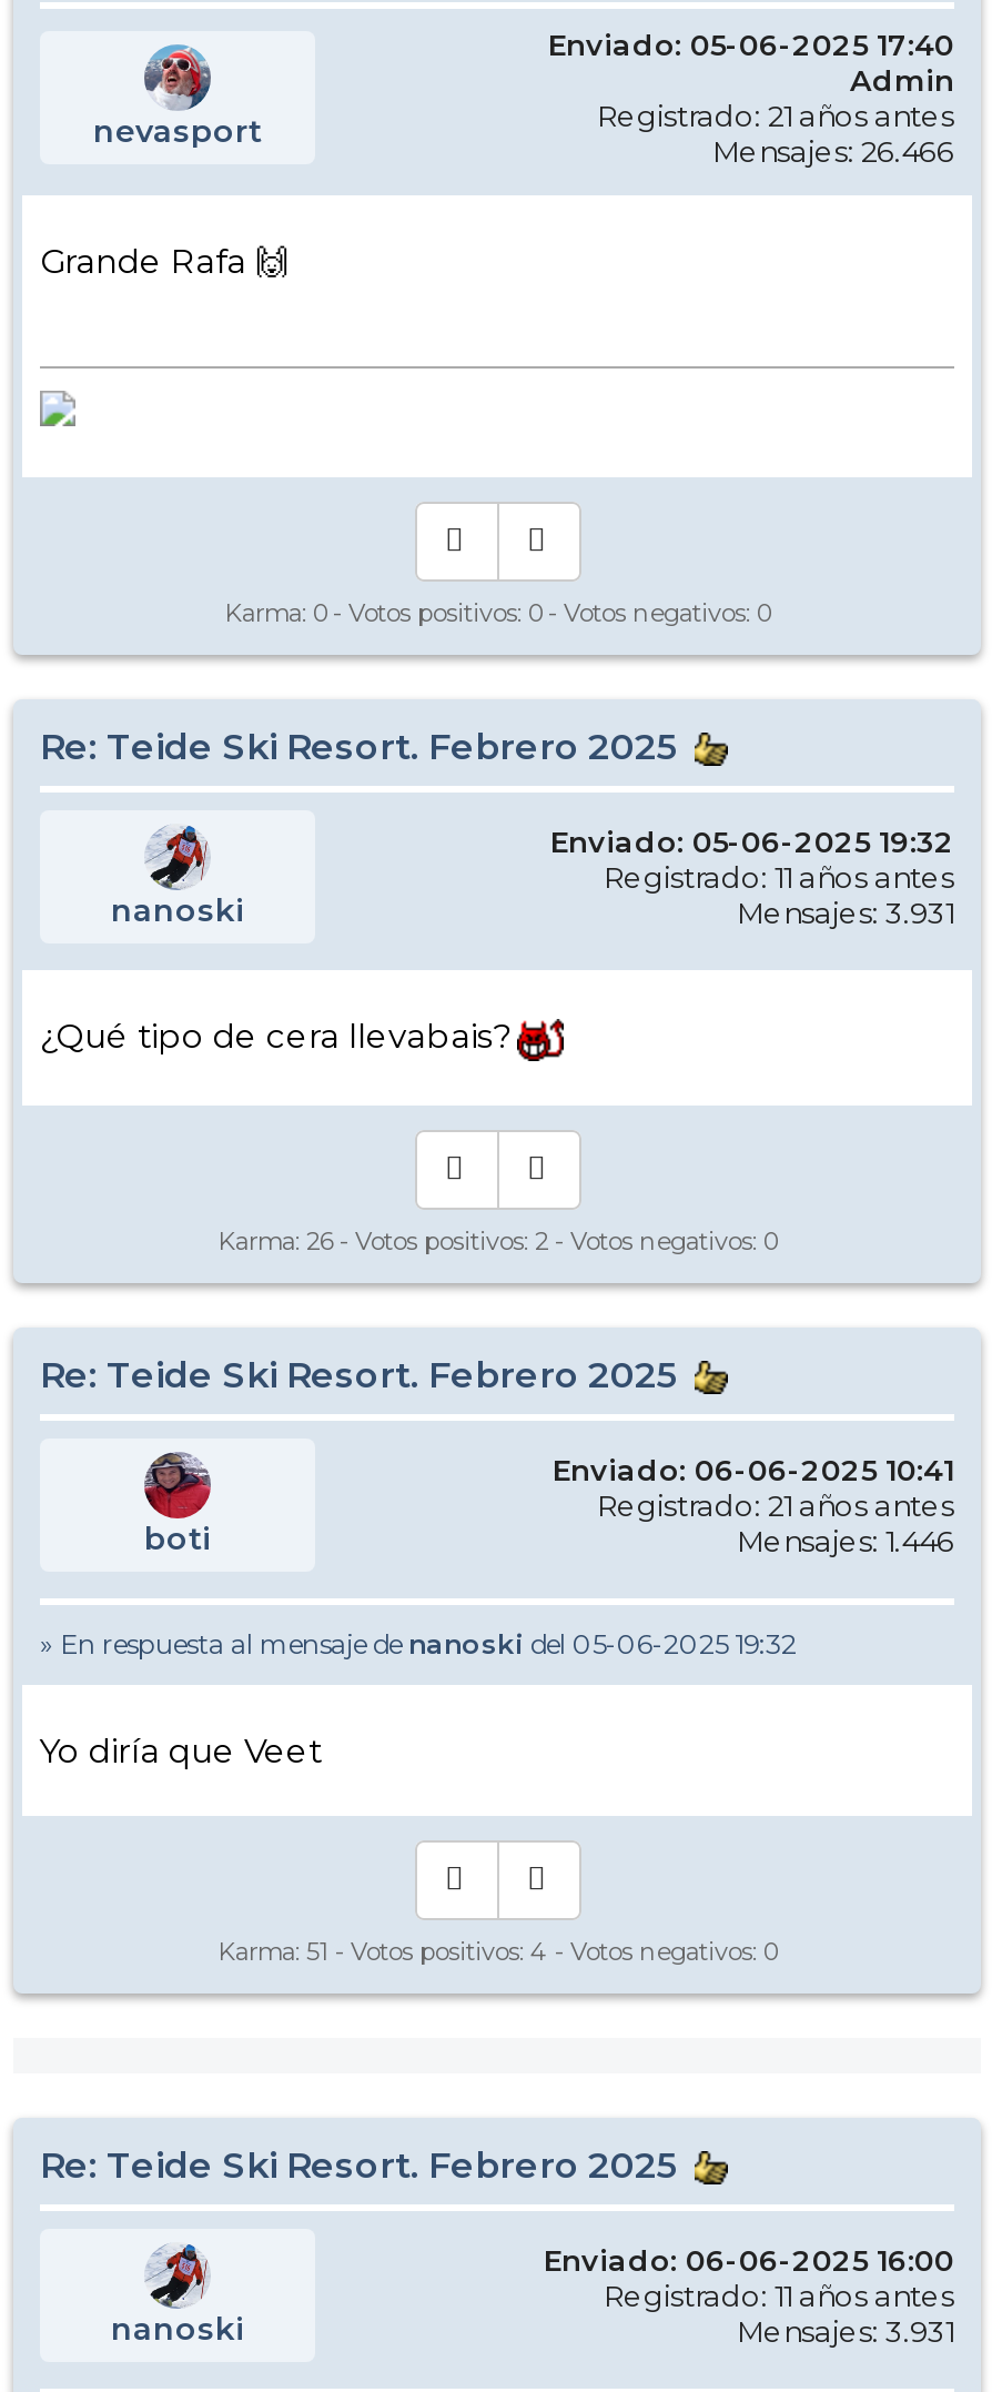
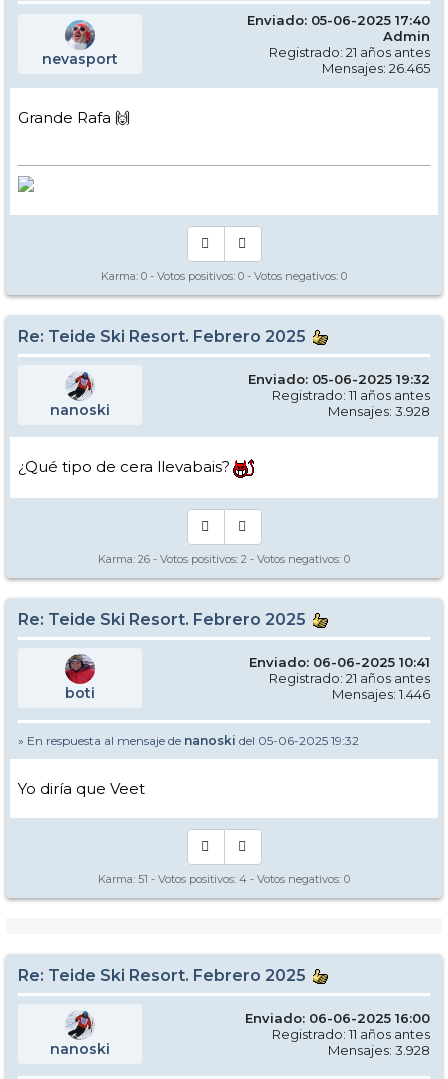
[712,134,954,169] Mensajes: 26.466 -> [322,60,430,76] Mensajes: 26.465
[737,895,954,931] Mensajes: 3.931 -> [328,403,430,419] Mensajes: 3.928
[737,2313,954,2348] Mensajes: 3.931 -> [328,1042,430,1058] Mensajes: 3.928

